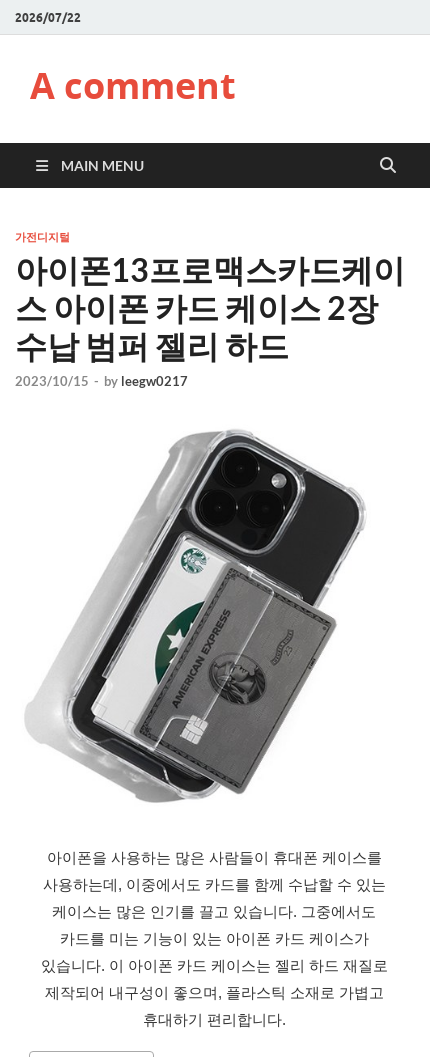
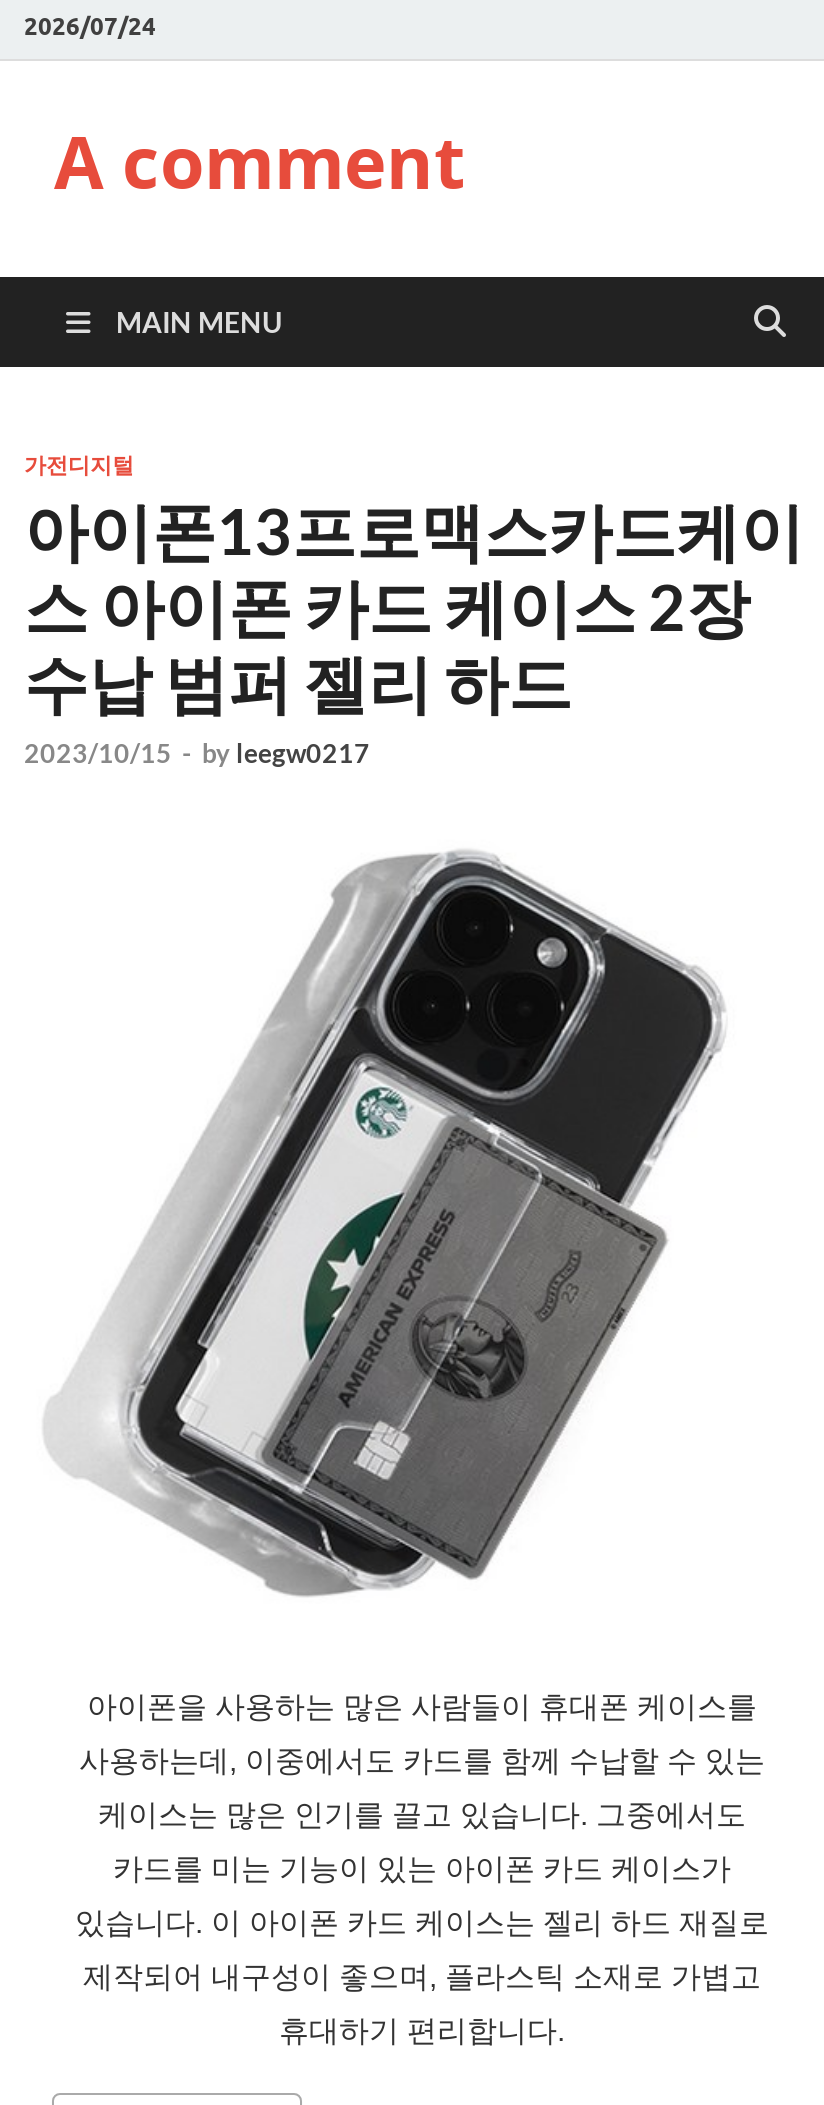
[15,9,81,24] 2026/07/22 -> [24,10,156,40] 2026/07/24

